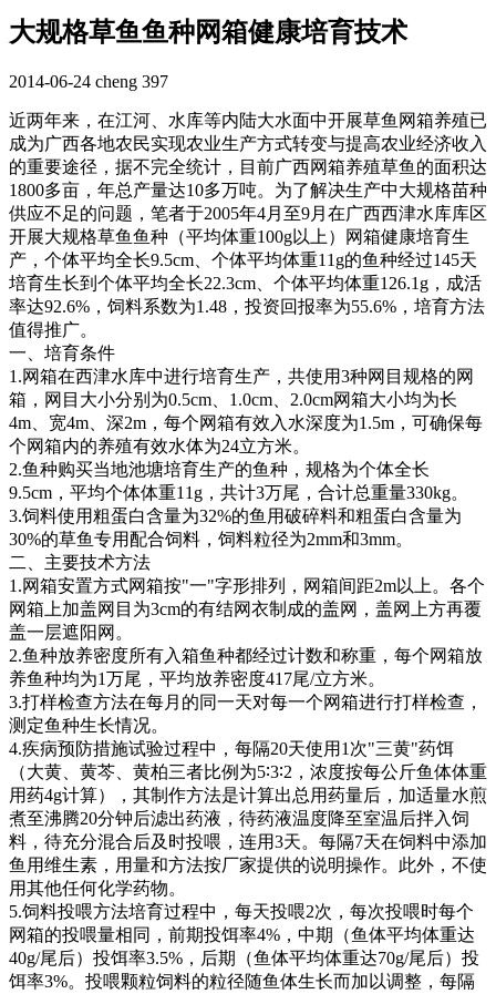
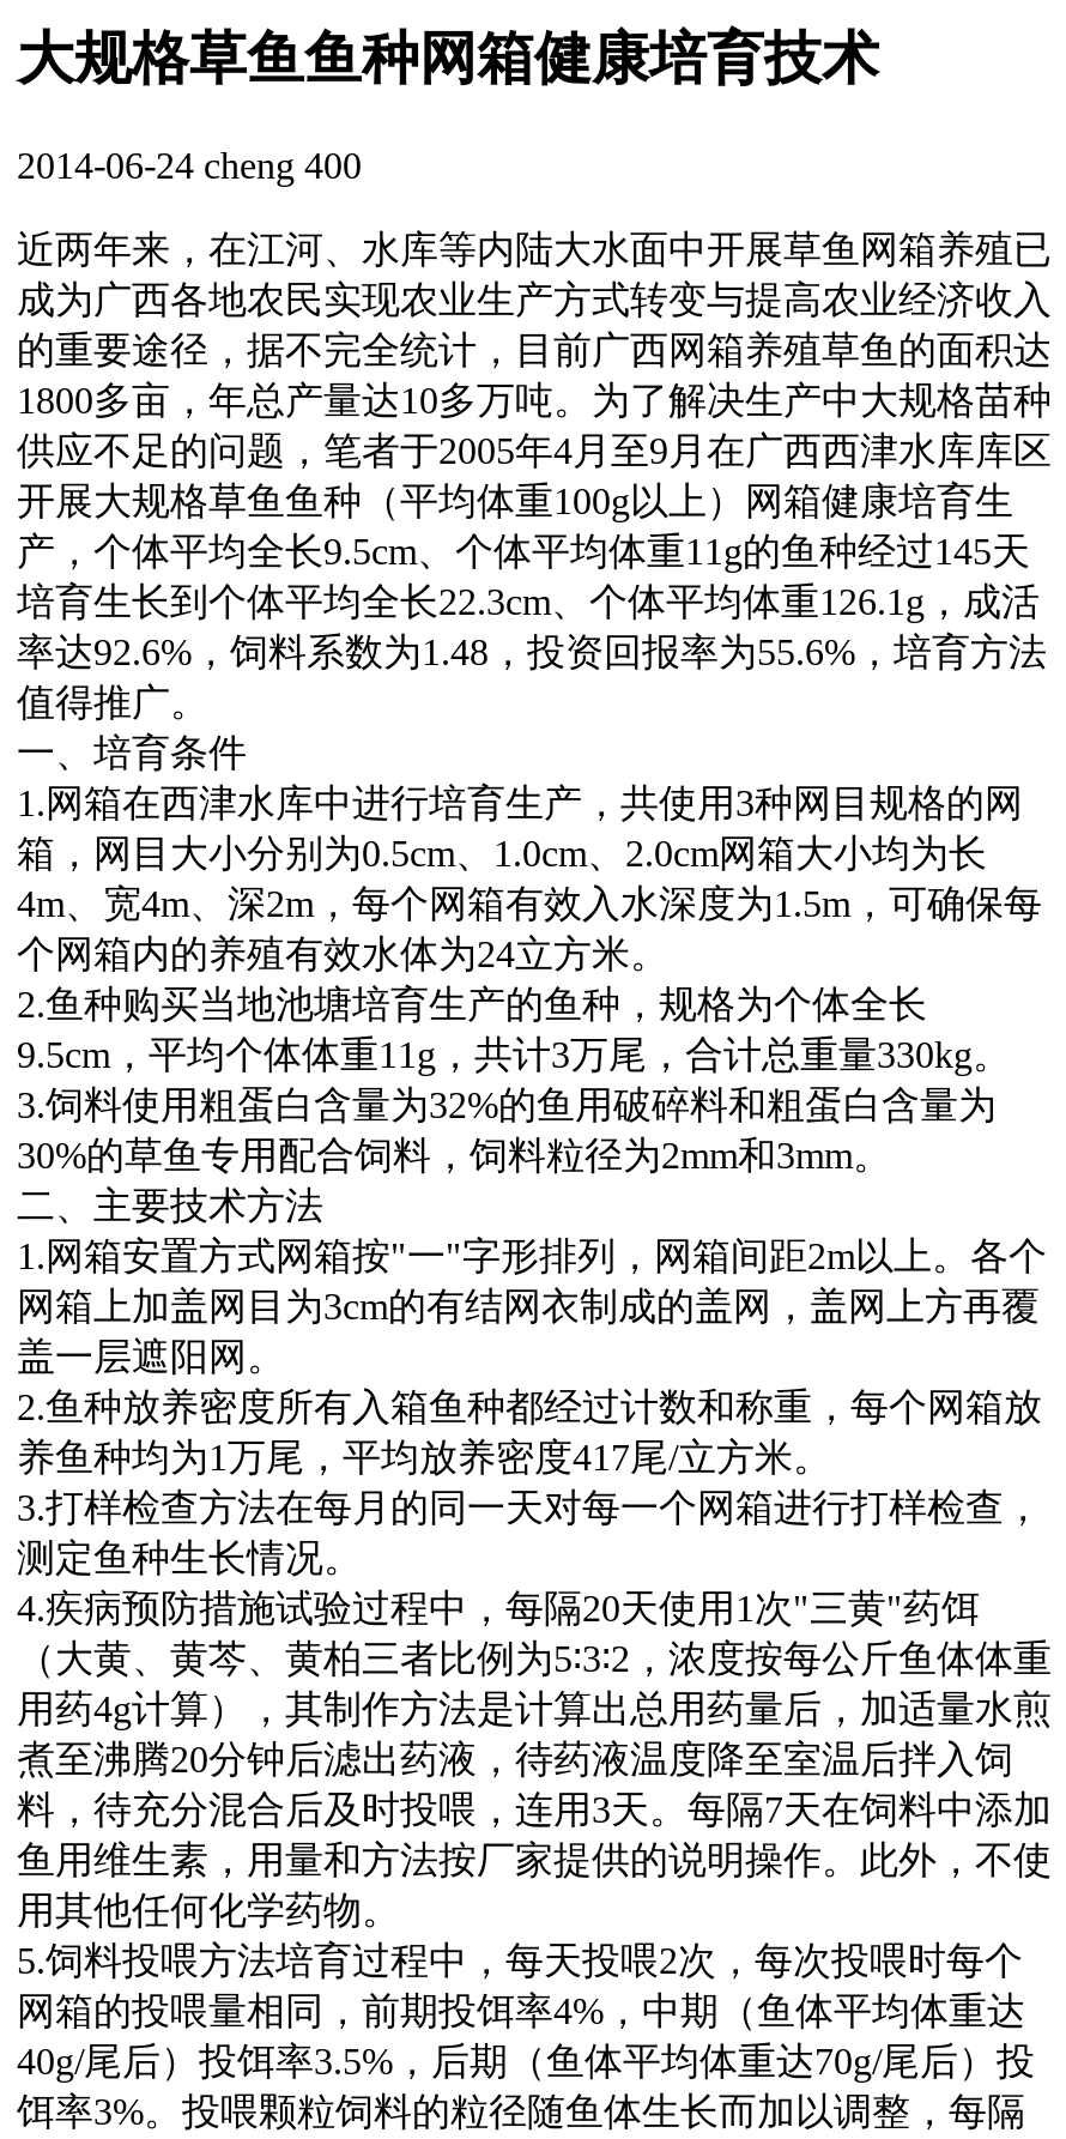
[9,72,168,91] 2014-06-24 cheng 397 -> [17,145,362,185] 2014-06-24 cheng 400

